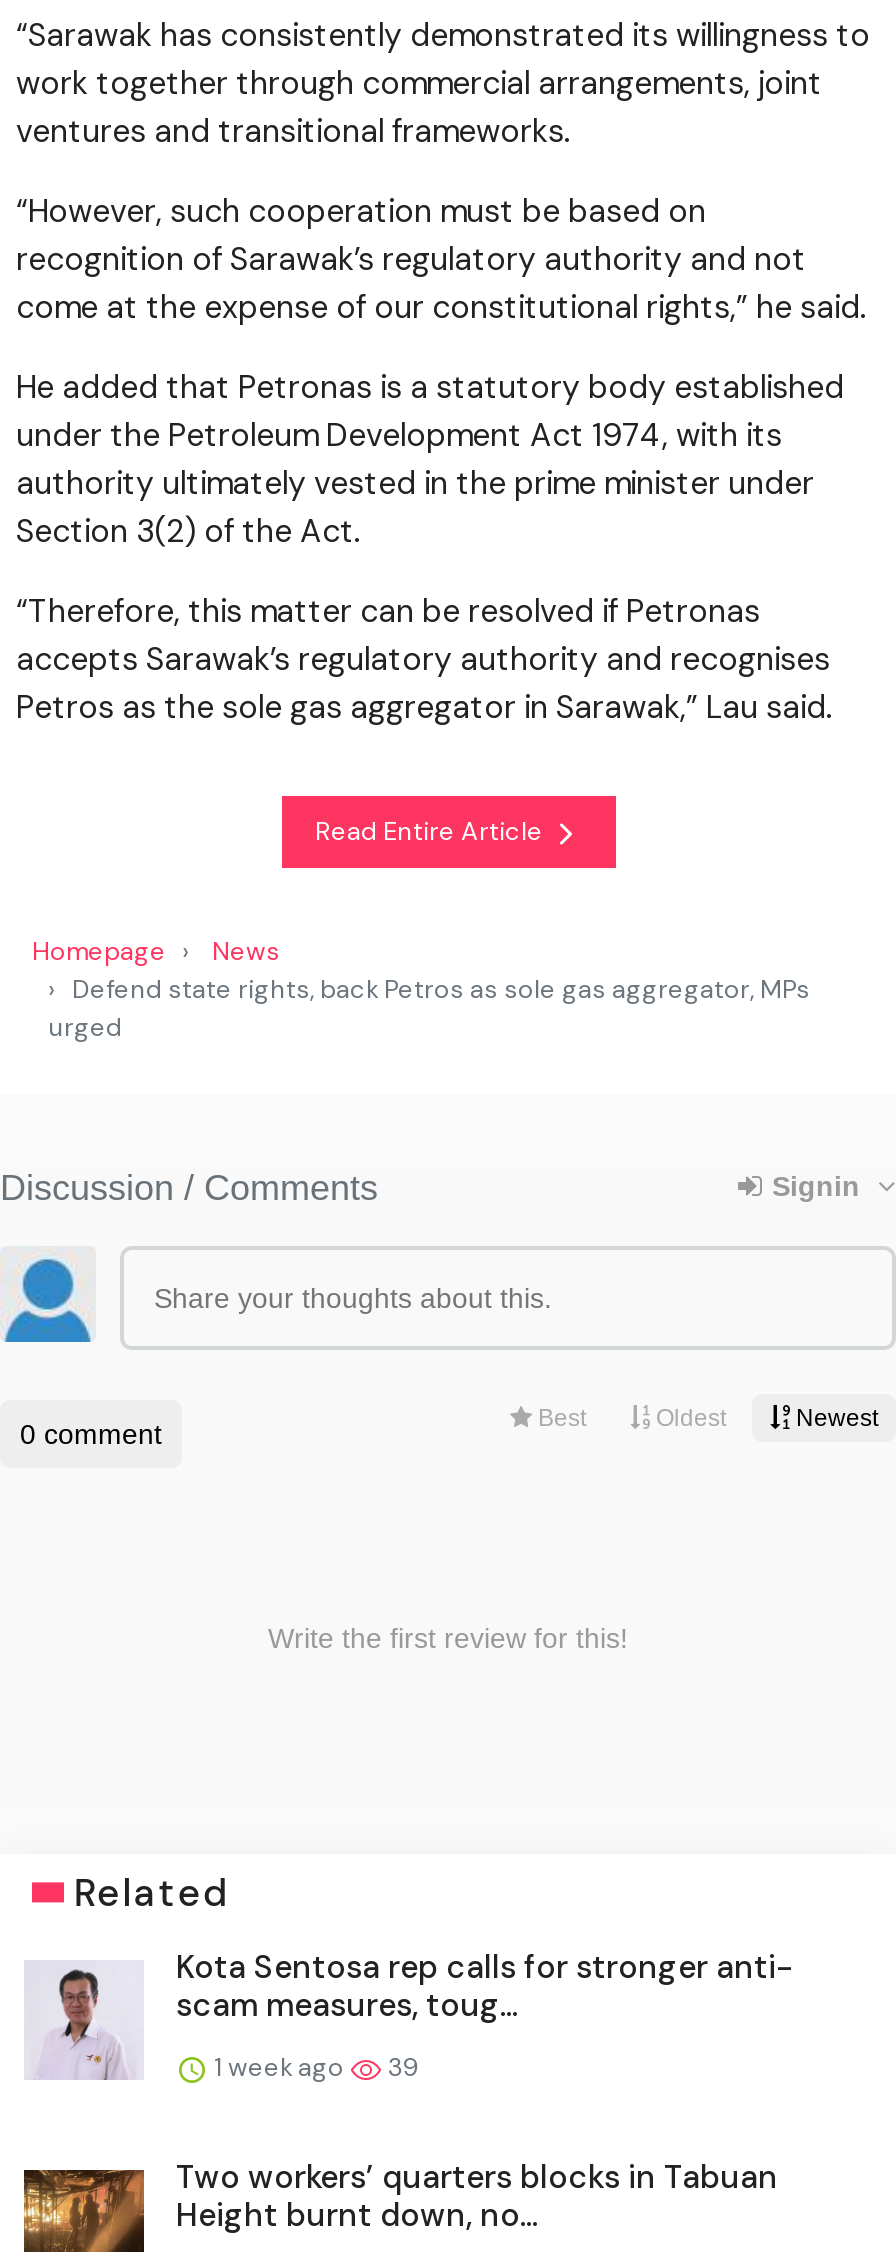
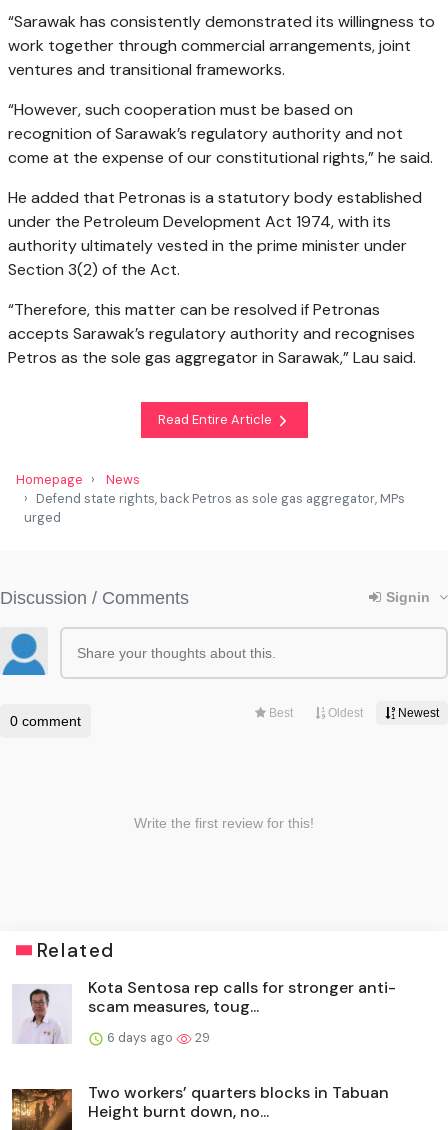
[208,2050,350,2084] 1 week ago -> [104,1029,176,1046] 6 days ago
[382,2050,418,2084] 39 -> [192,1029,210,1046] 29

